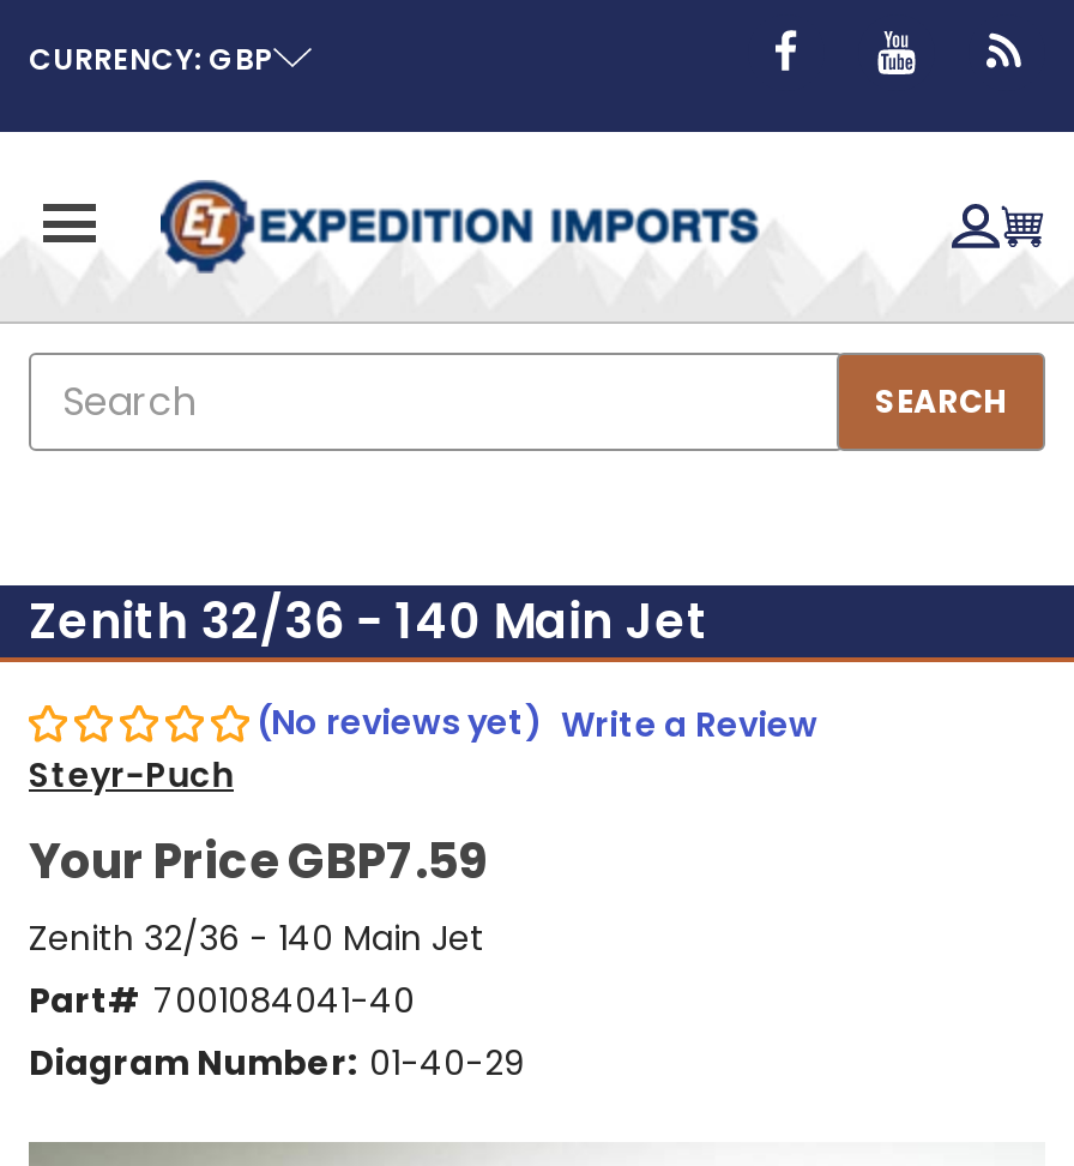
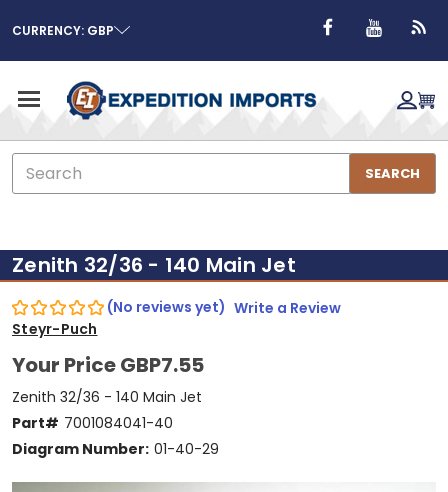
[29,827,487,894] Your PriceGBP7.59 -> [12,351,204,379] Your PriceGBP7.55

